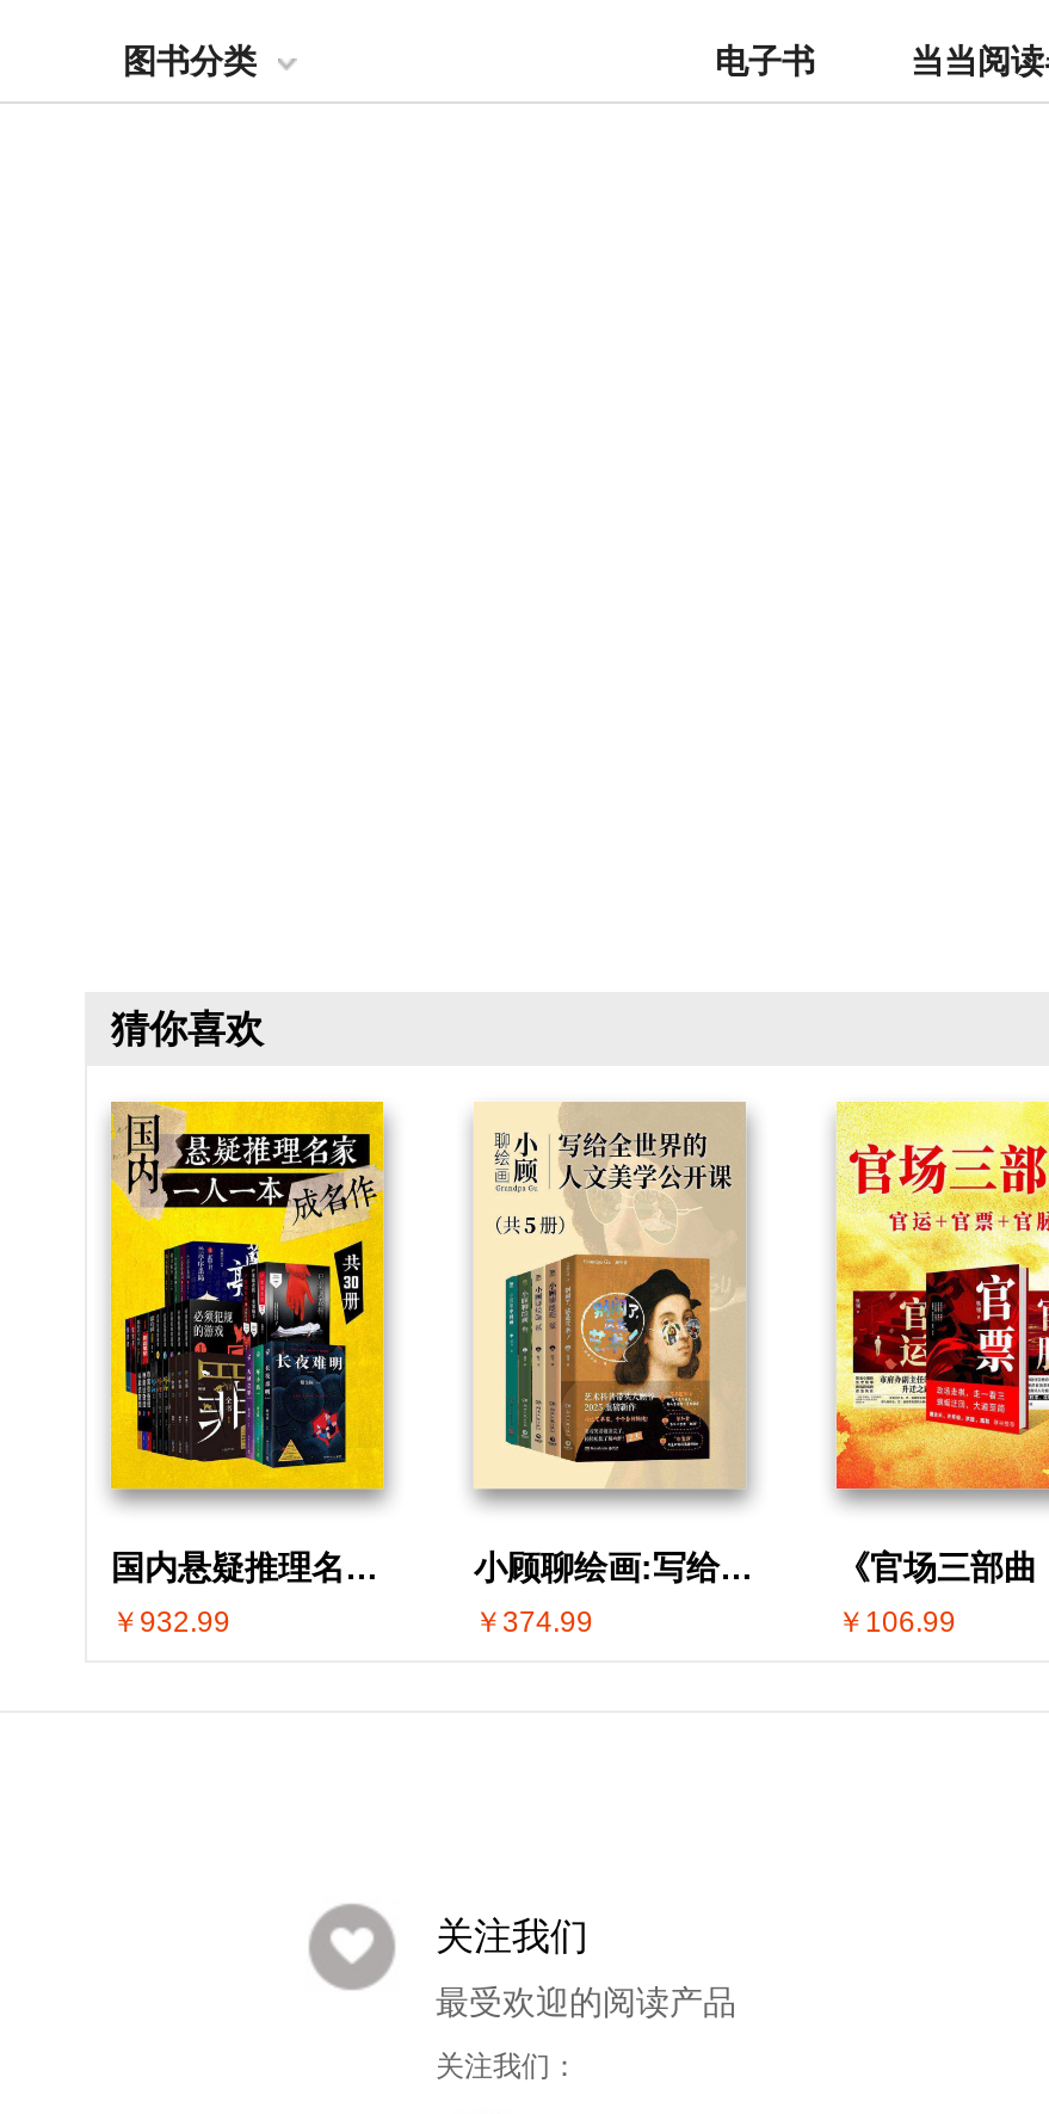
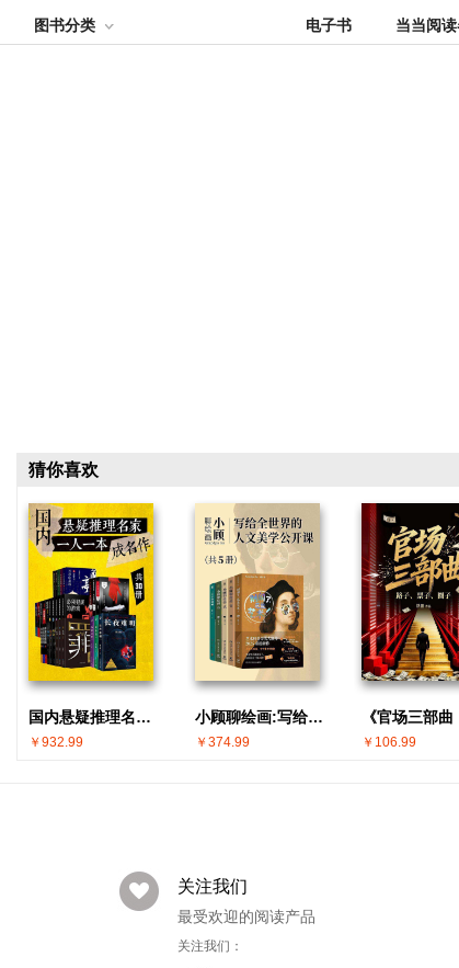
[834,1099,1042,1491] [image] -> [360,502,456,682] [image]

